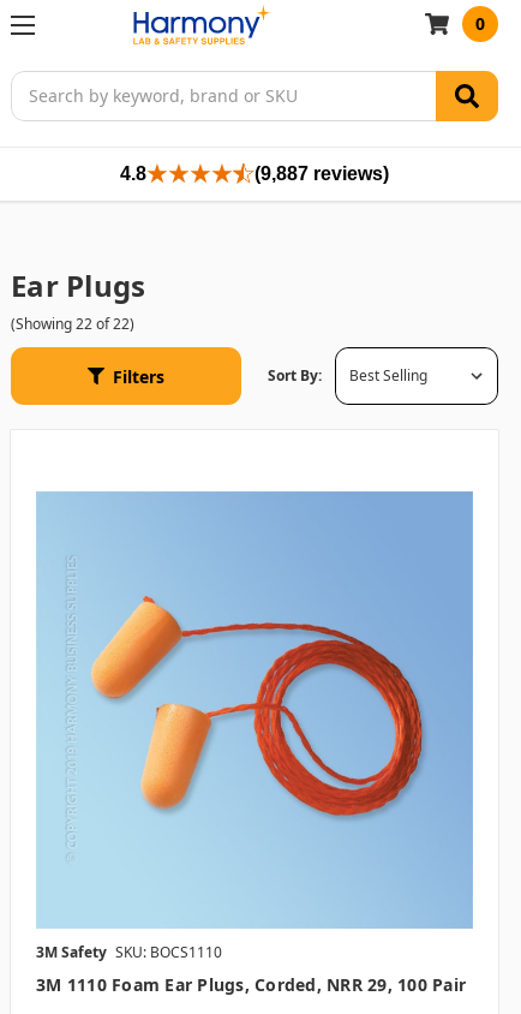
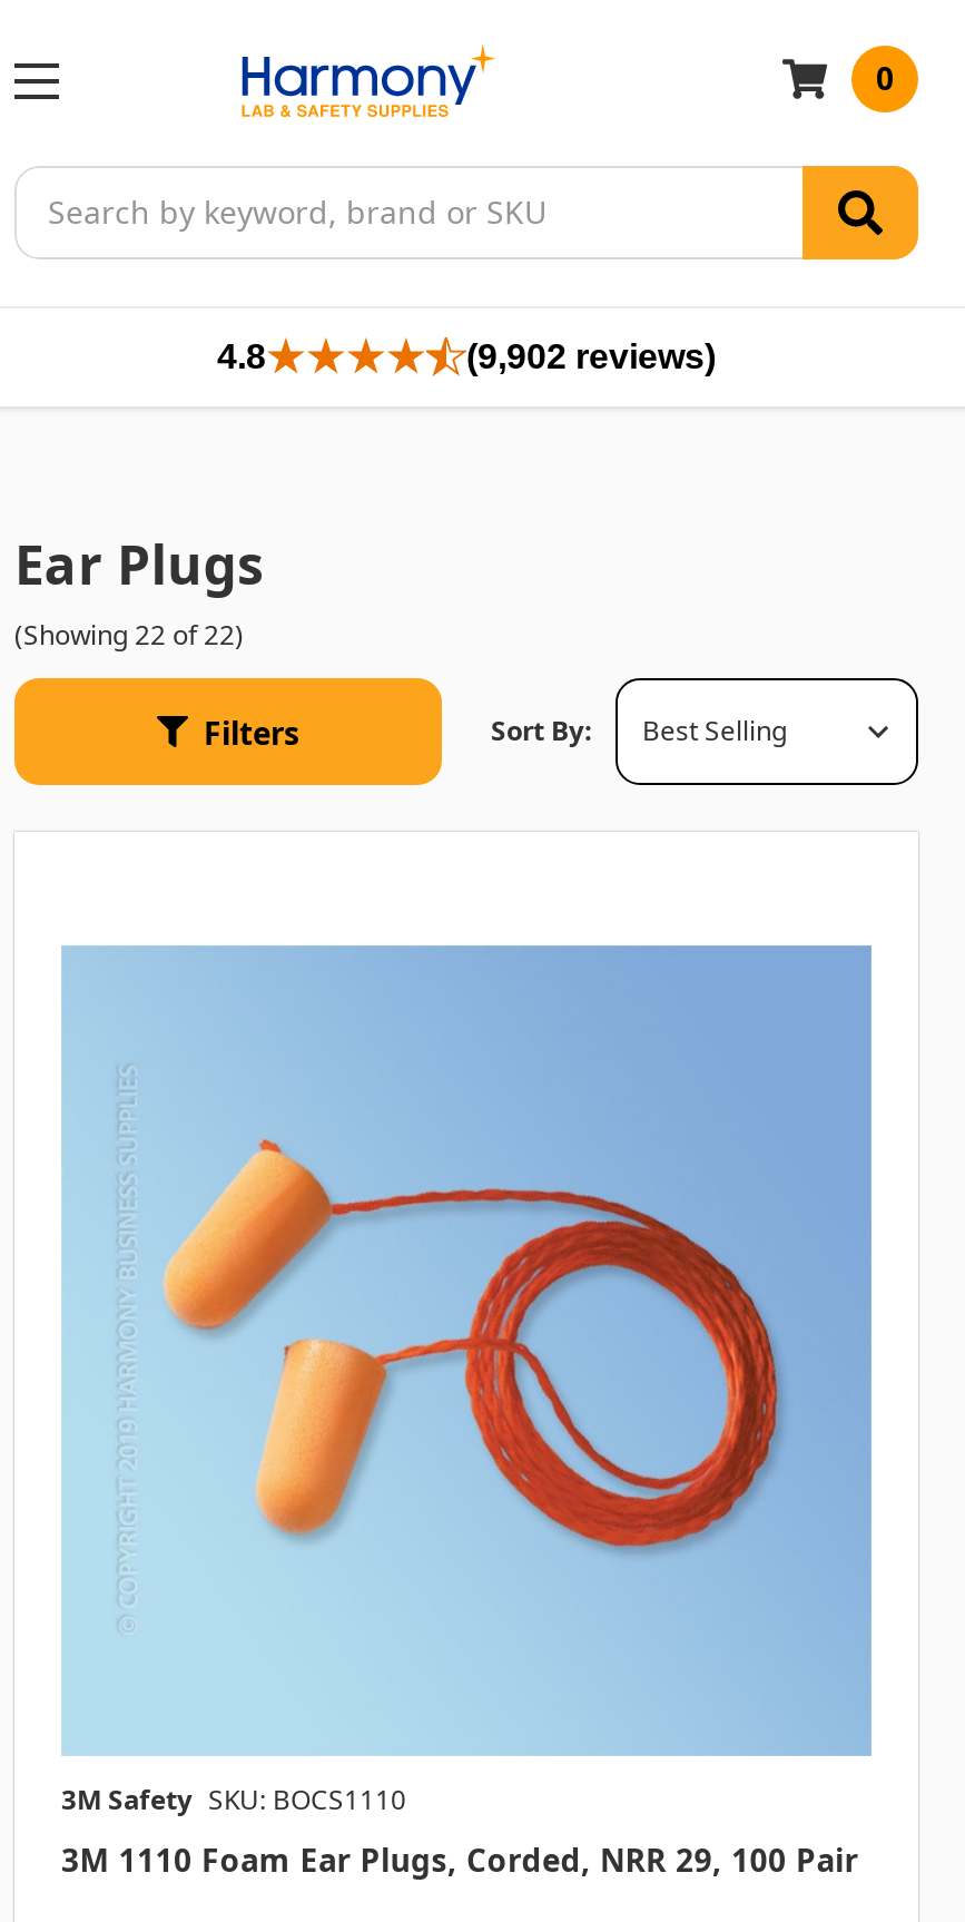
[254,163,389,184] (9,887 reviews) -> [466,337,716,375] (9,902 reviews)

